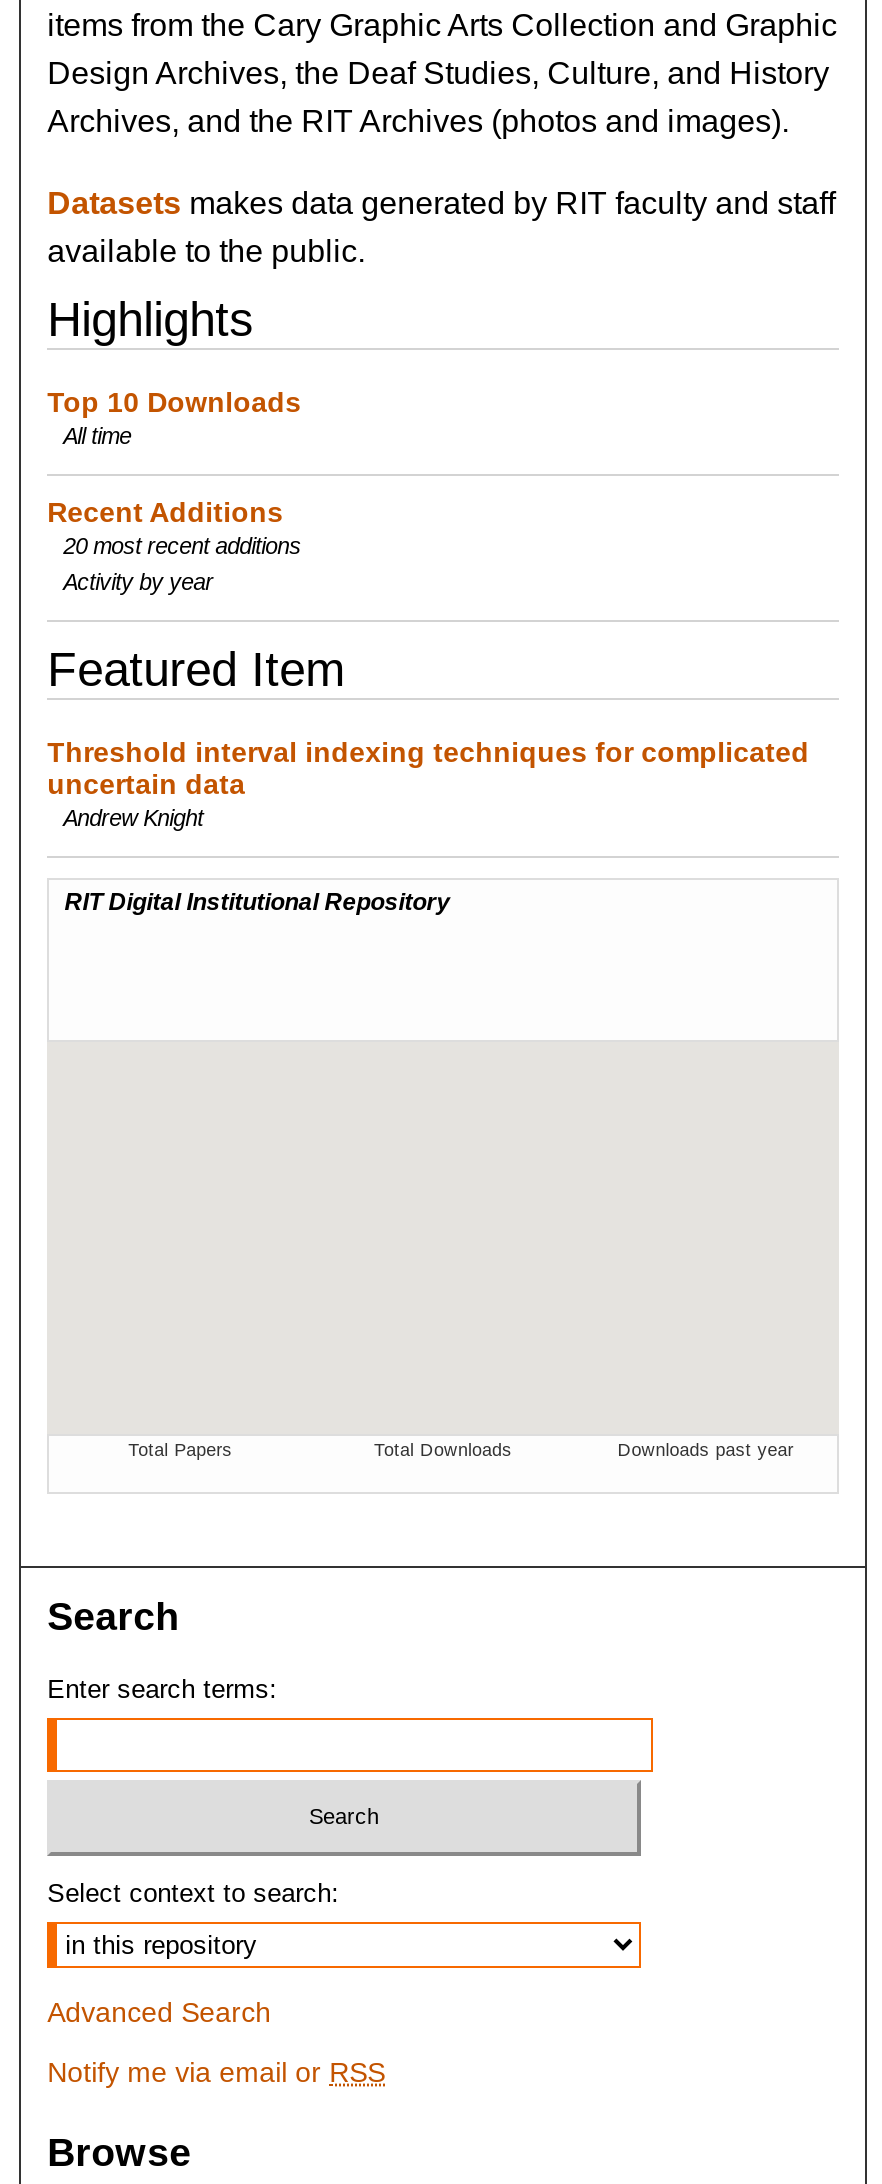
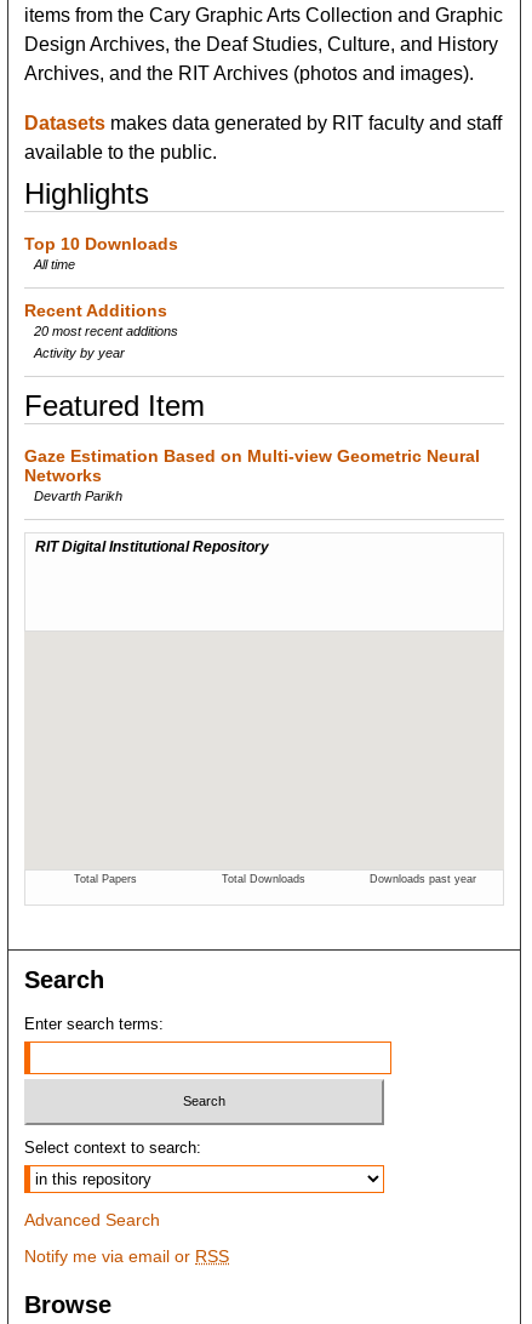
[47,736,809,830] Threshold interval indexing techniques for complicated | uncertain data | Andrew Knight -> [24,446,480,503] Gaze Estimation Based on Multi-view Geometric Neural | Networks | Devarth Parikh

